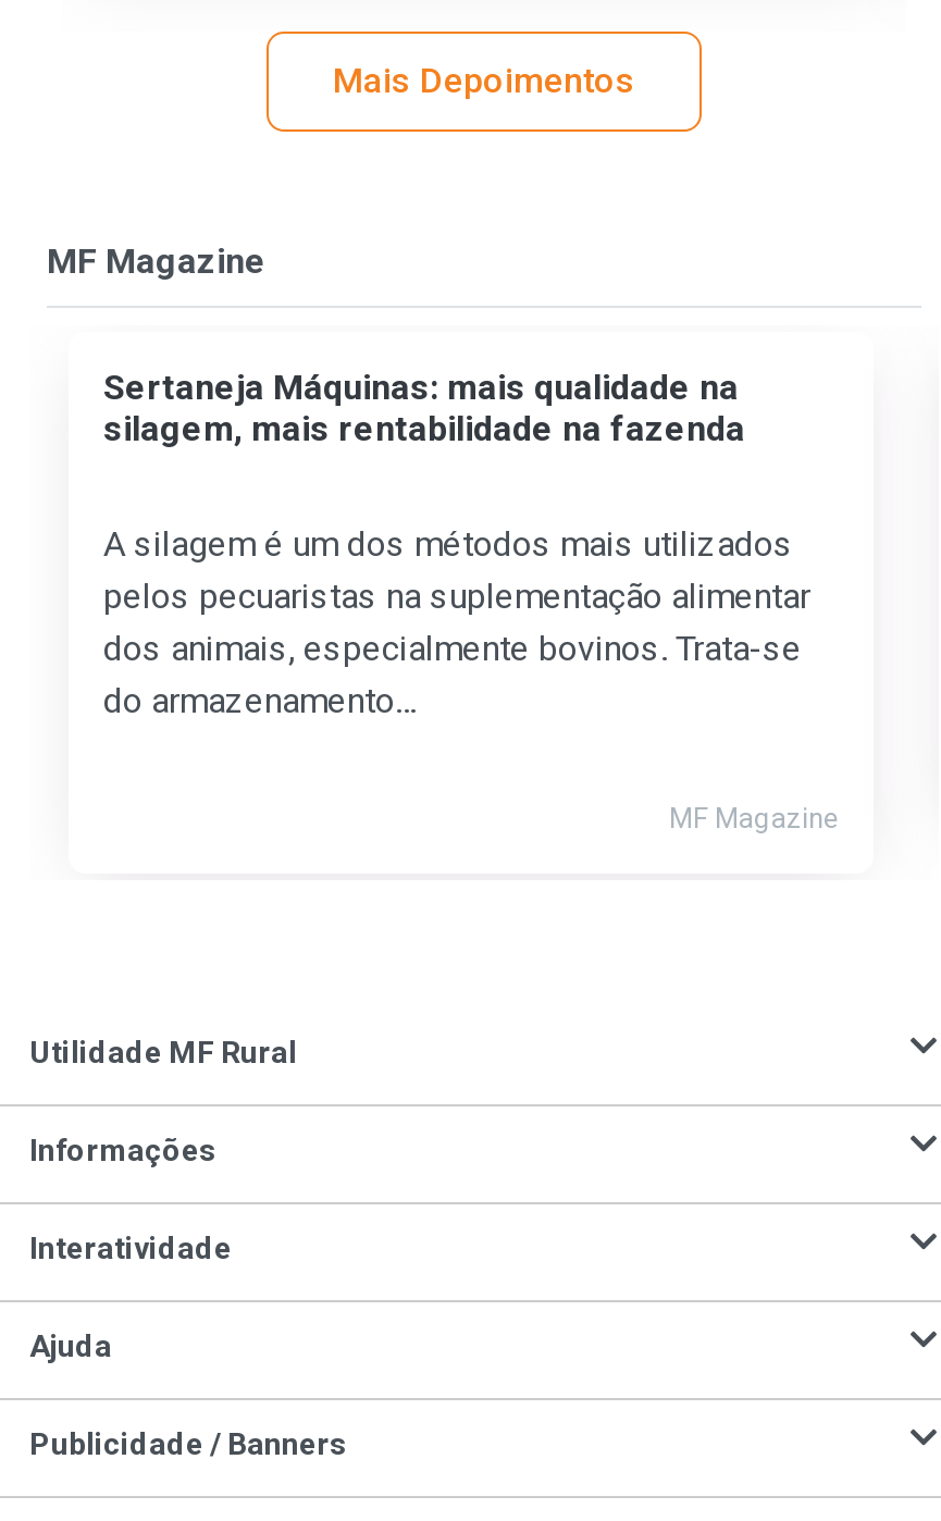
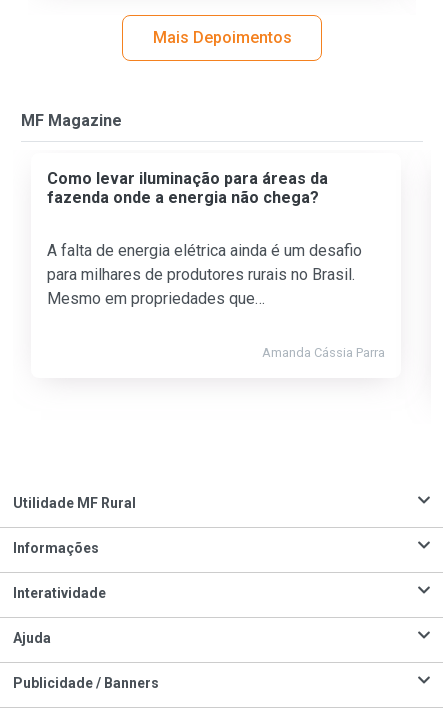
[103,366,745,449] Sertaneja Máquinas: mais qualidade na | silagem, mais rentabilidade na fazenda -> [47,169,328,207] Como levar iluminação para áreas da | fazenda onde a energia não chega?
[103,523,810,721] A silagem é um dos métodos mais utilizados | pelos pecuaristas na suplementação alimentar | dos animais, especialmente bovinos. Trata-se | do armazenamento… -> [47,241,362,308] A falta de energia elétrica ainda é um desafio | para milhares de produtores rurais no Brasil. | Mesmo em propriedades que…
[669,802,839,834] MF Magazine -> [262,345,385,360] Amanda Cássia Parra

